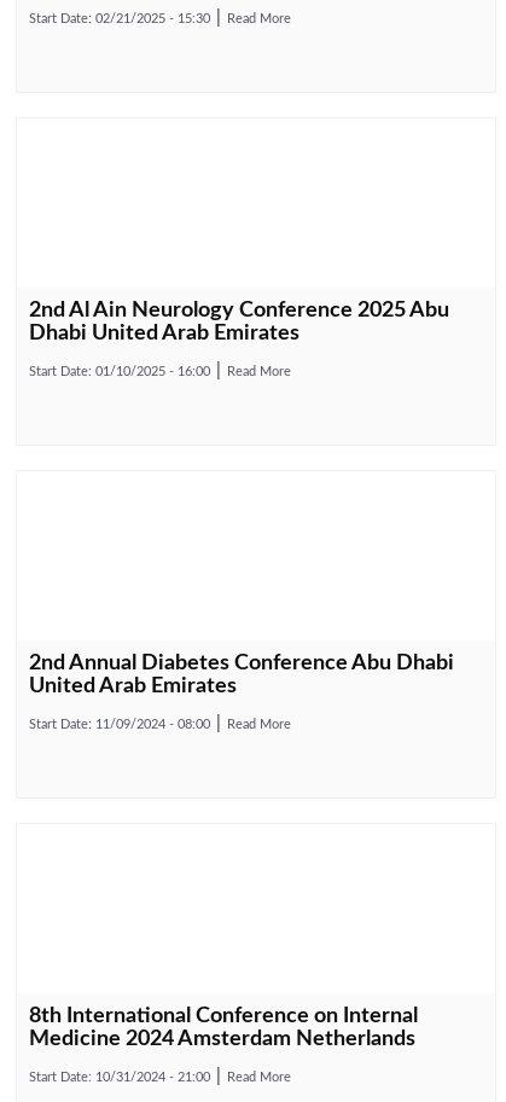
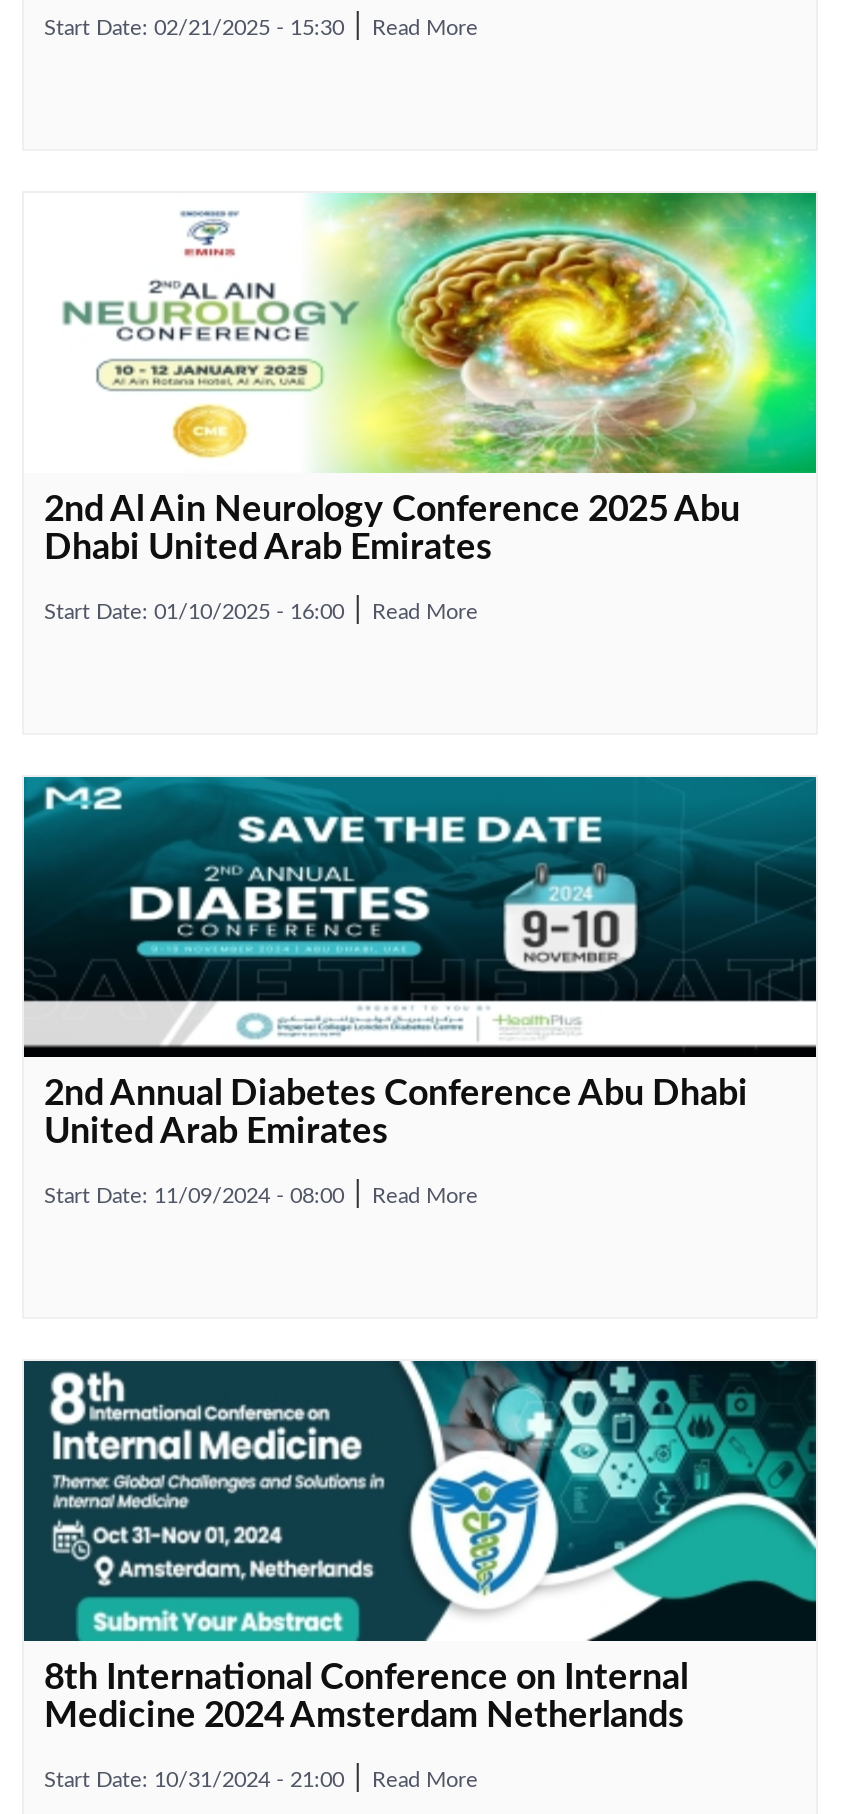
none -> [62,191,818,475] [image]
none -> [22,775,818,1059] [image]
none -> [22,1359,818,1643] [image]

